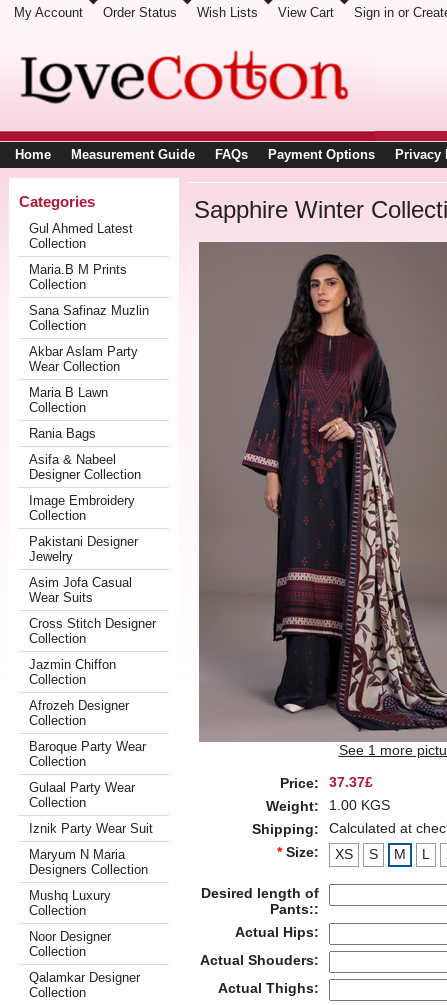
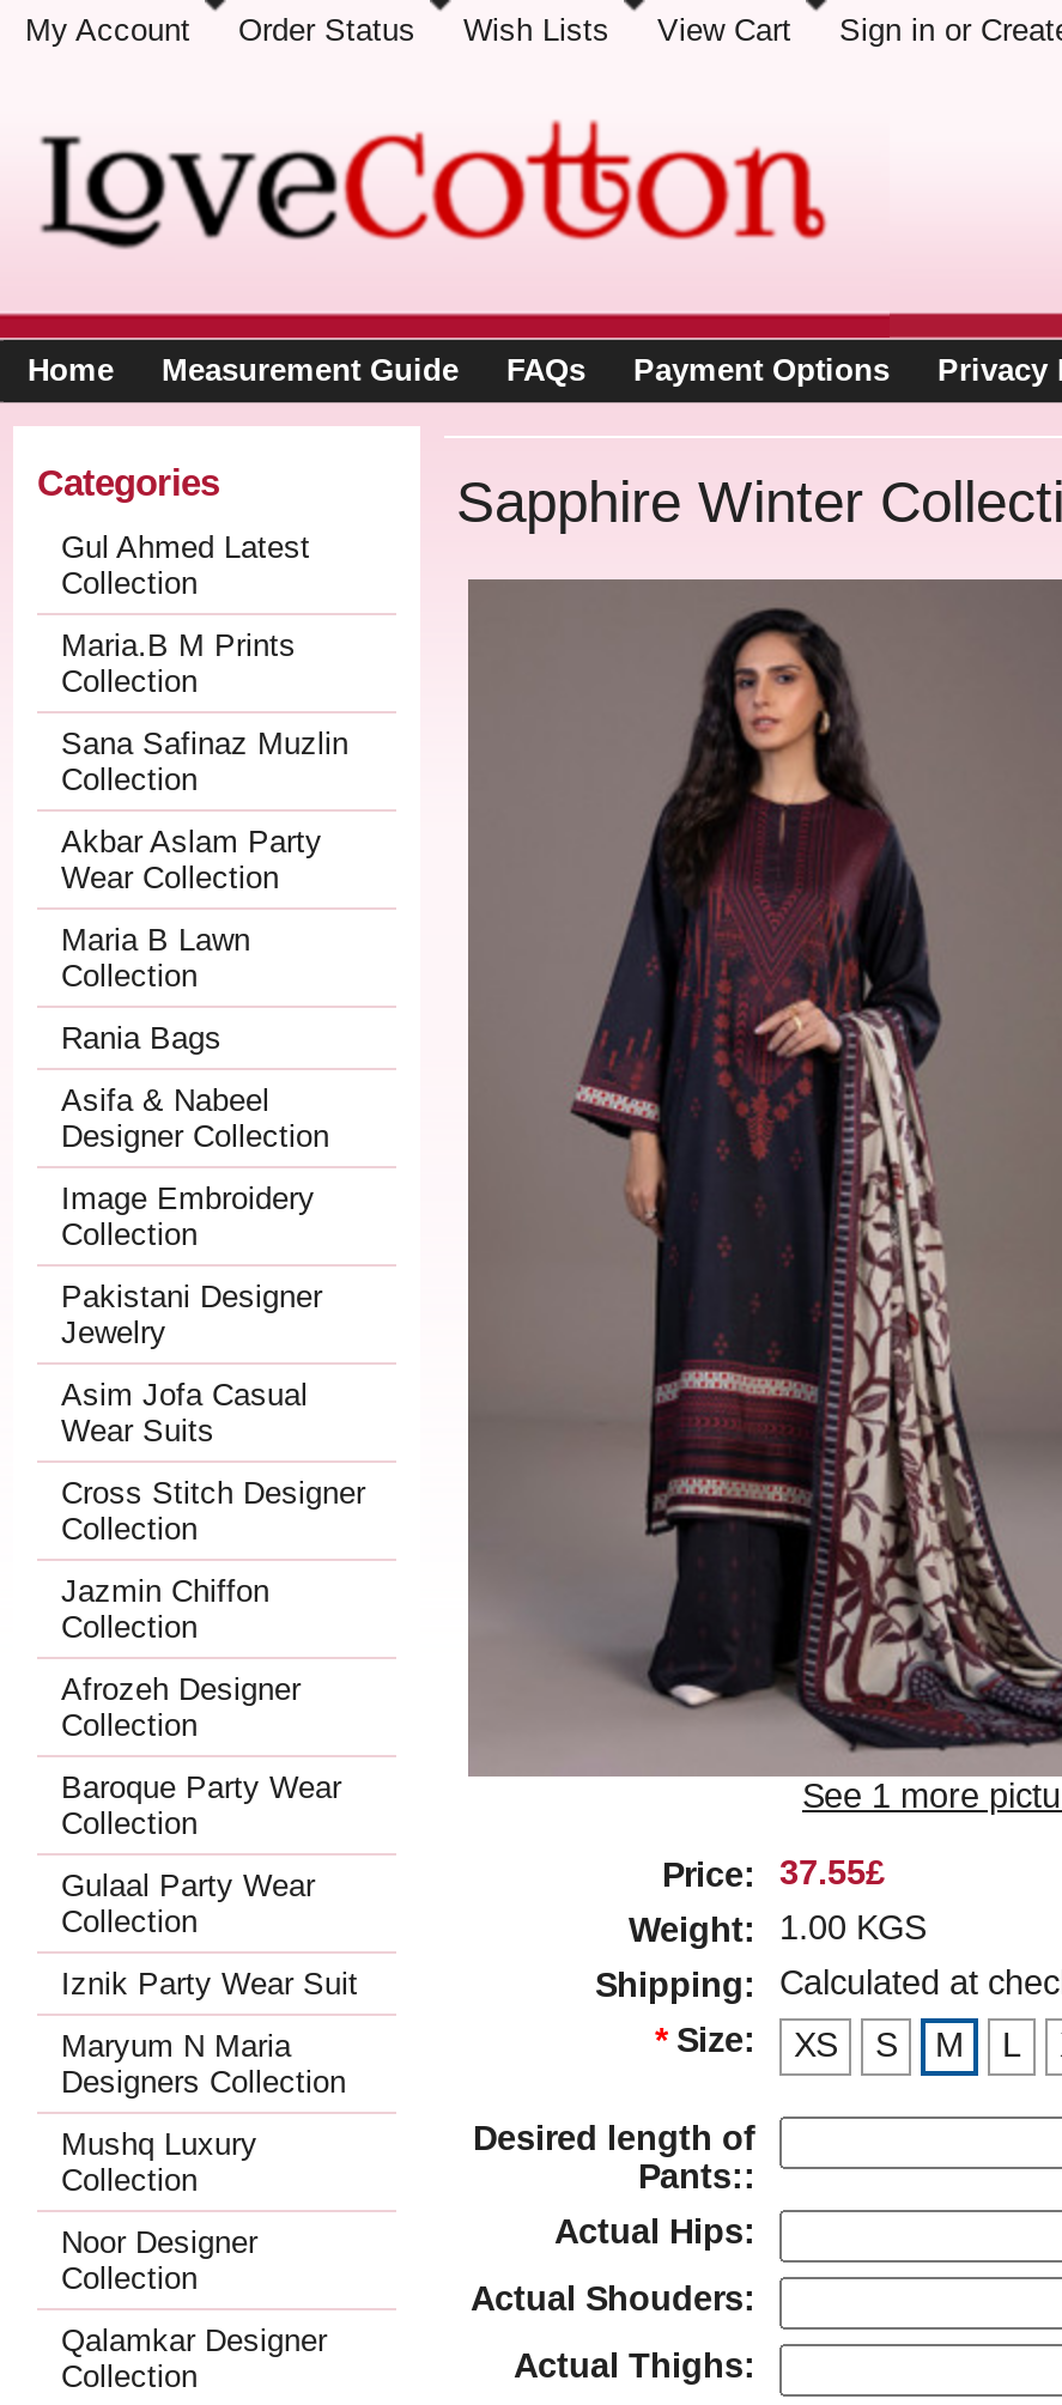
[280,774,373,791] Price: 37.37£ -> [662,1853,885,1894] Price: 37.55£

